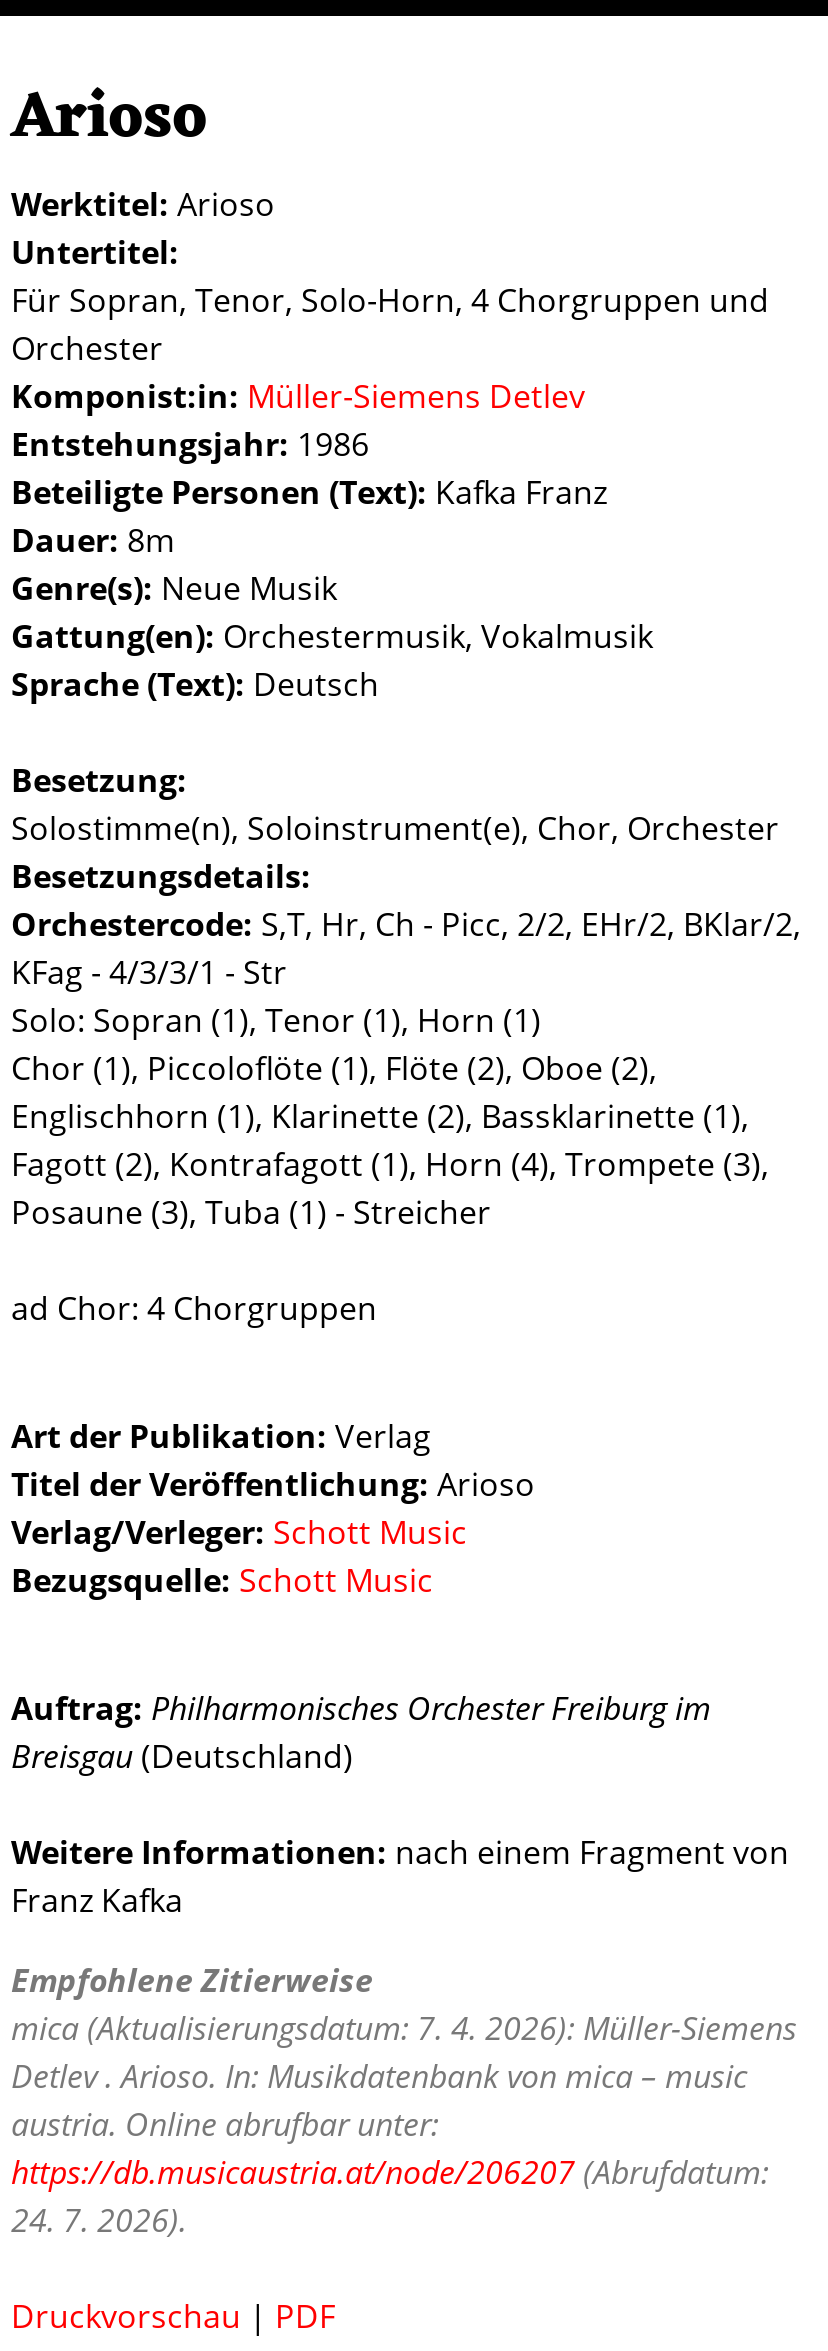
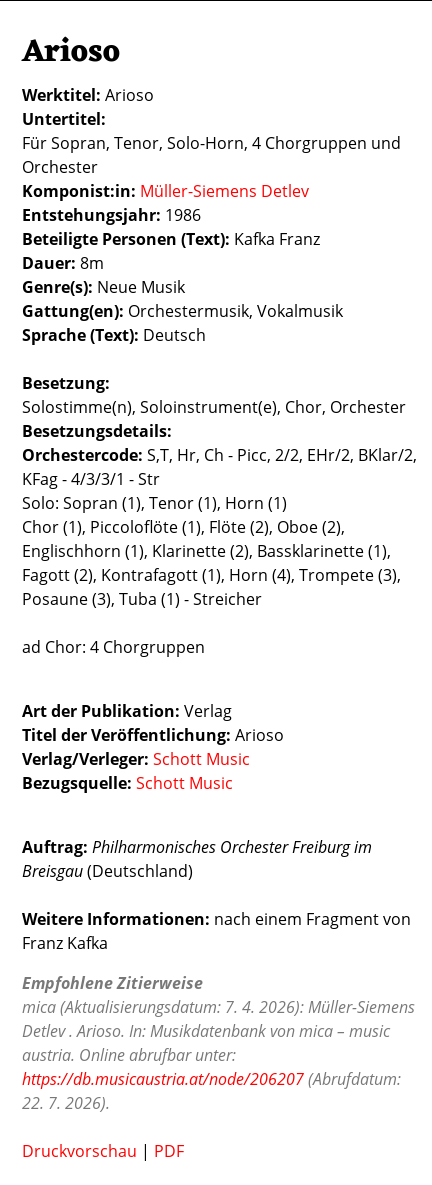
[11,2198,187,2242] 24. 7. 2026). -> [22,1092,110,1114] 22. 7. 2026).

